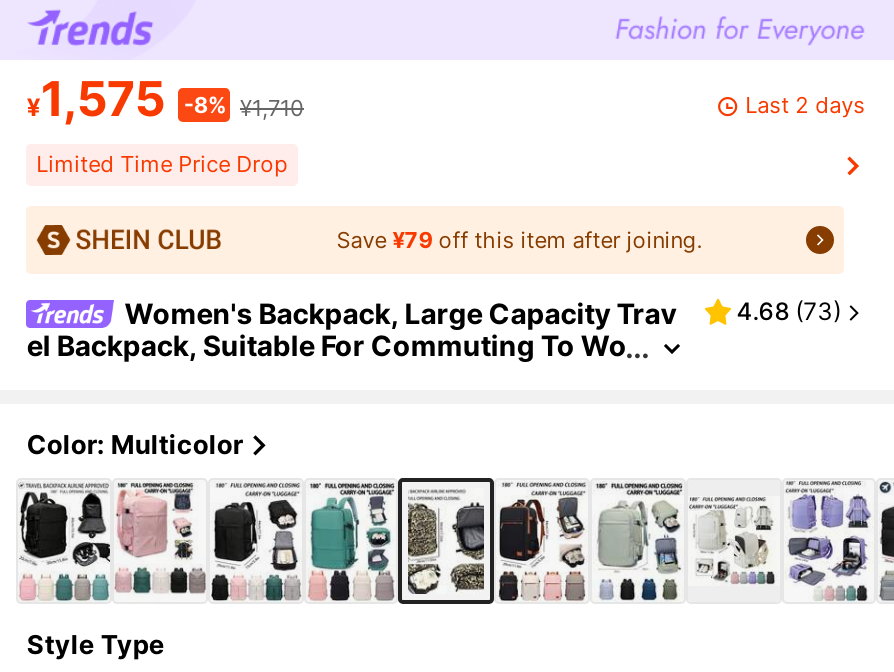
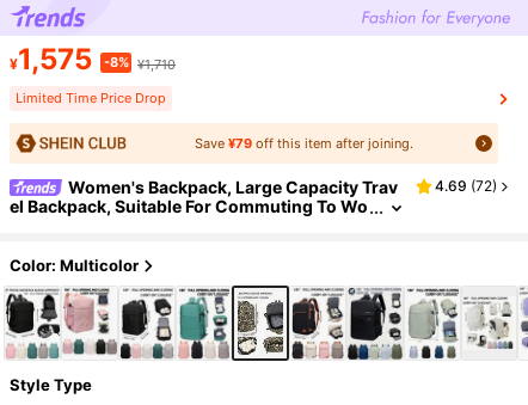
[745,92,865,120] Last 2 days -> none
[737,297,841,327] 4.68 (73) -> [435,177,497,195] 4.69 (72)
[592,480,888,602] [image] -> [346,288,524,361] [image]

